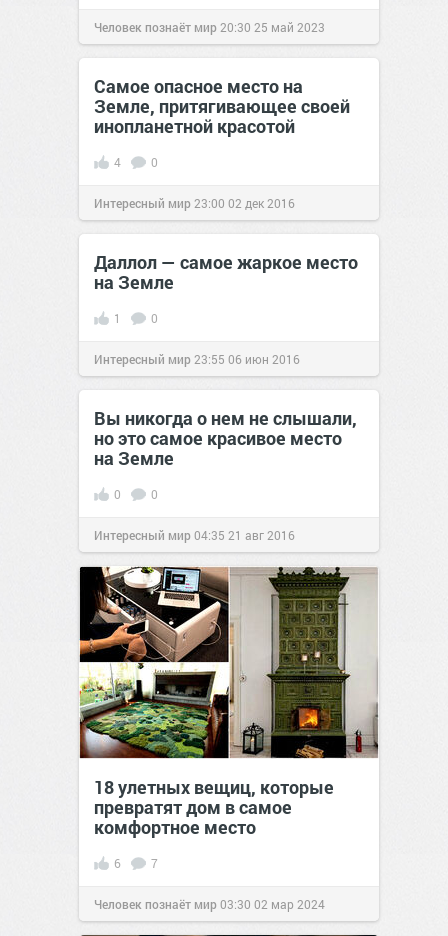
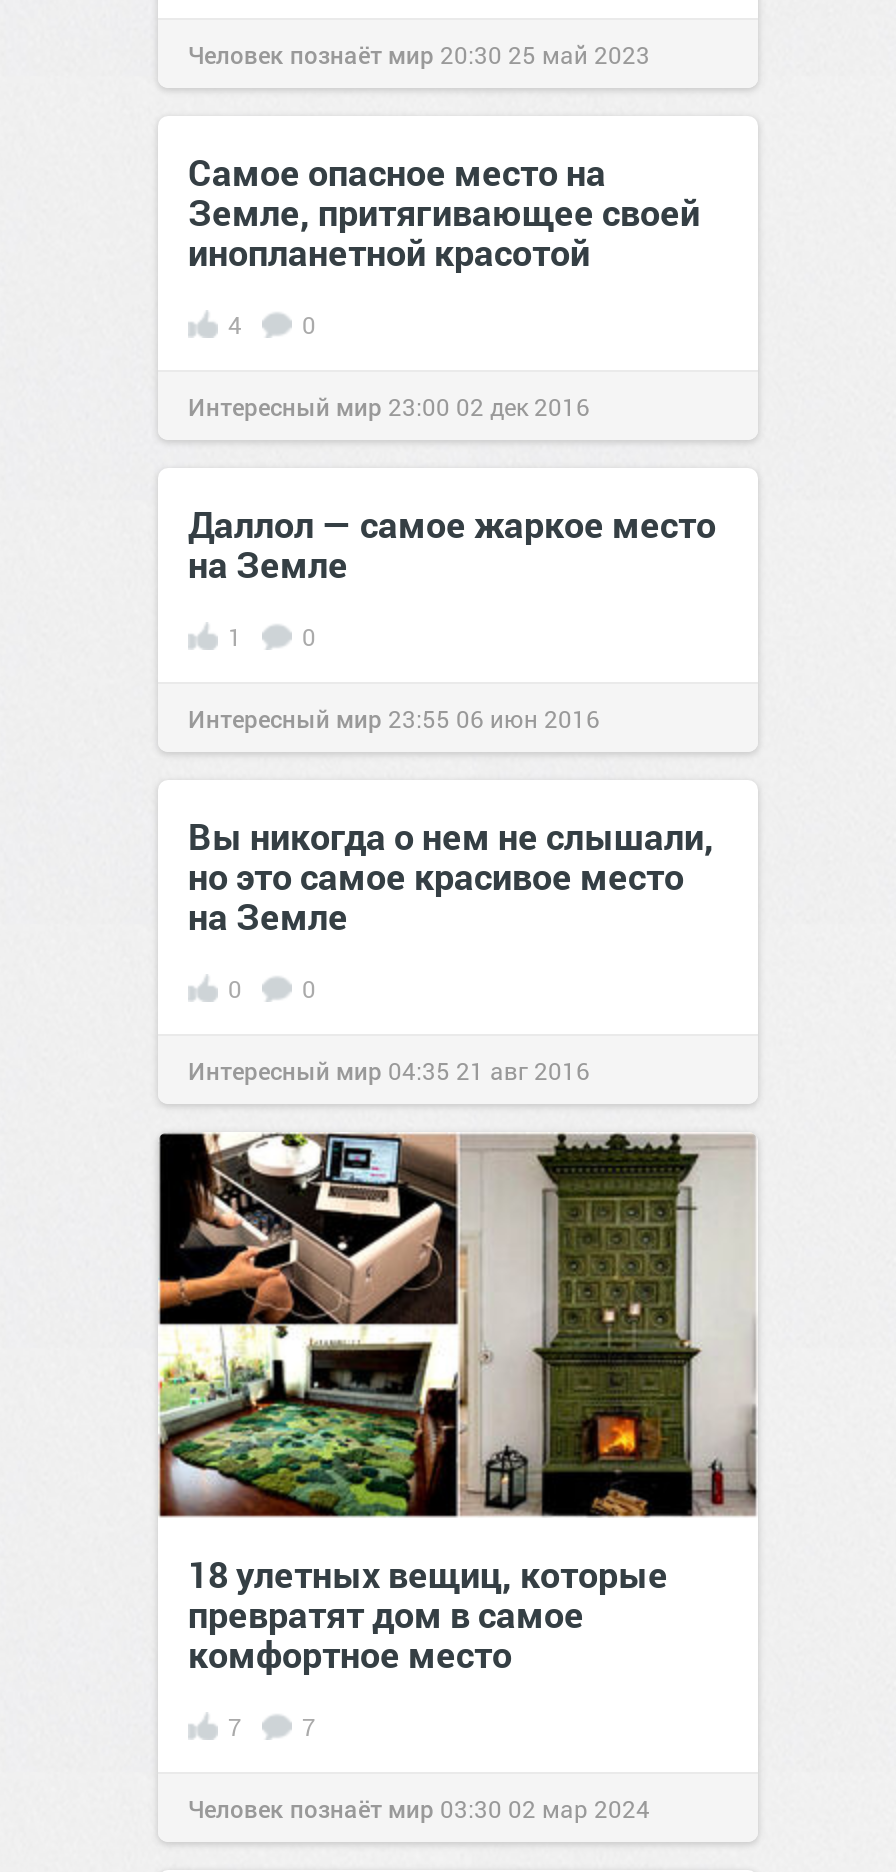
[114,855,158,871] 6 7 -> [228,1710,316,1742] 7 7

